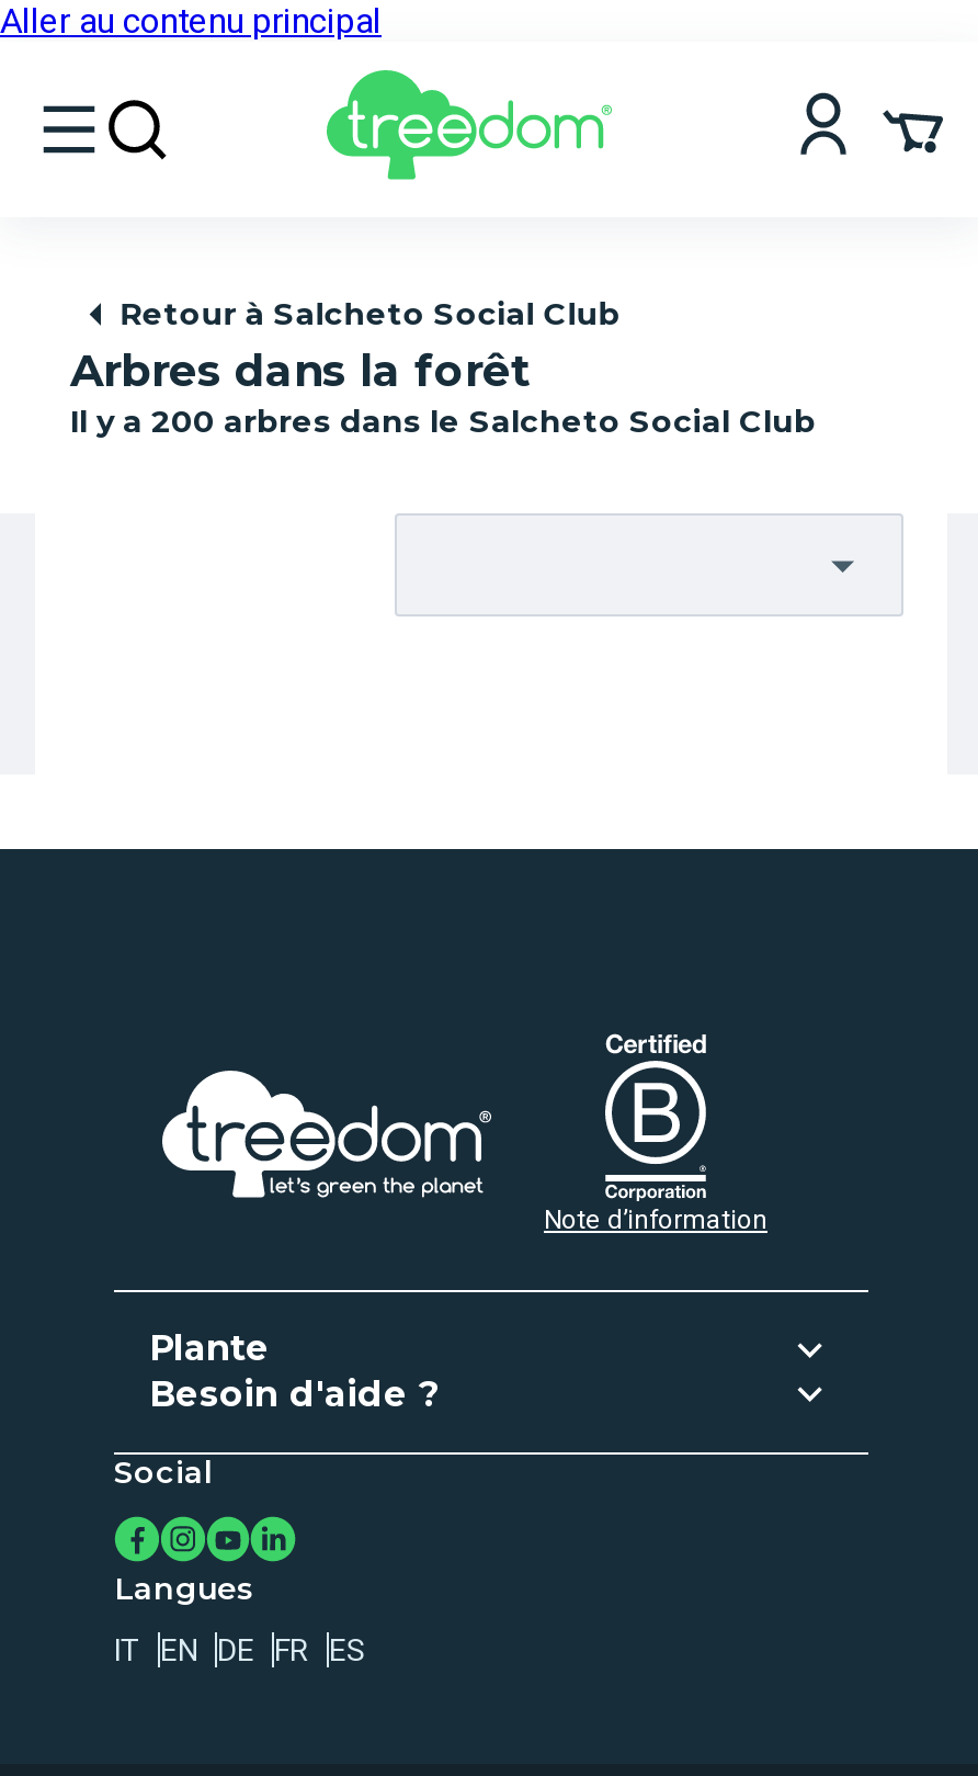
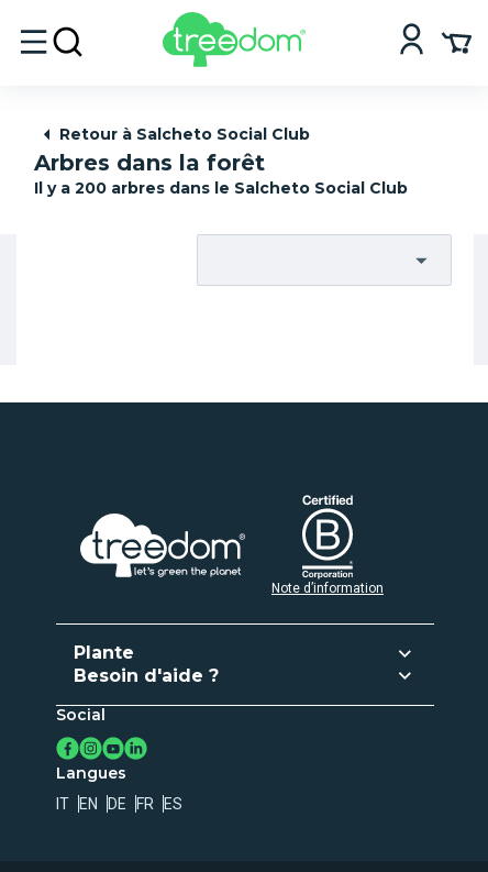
[0,0,382,42] Aller au contenu principal -> none

